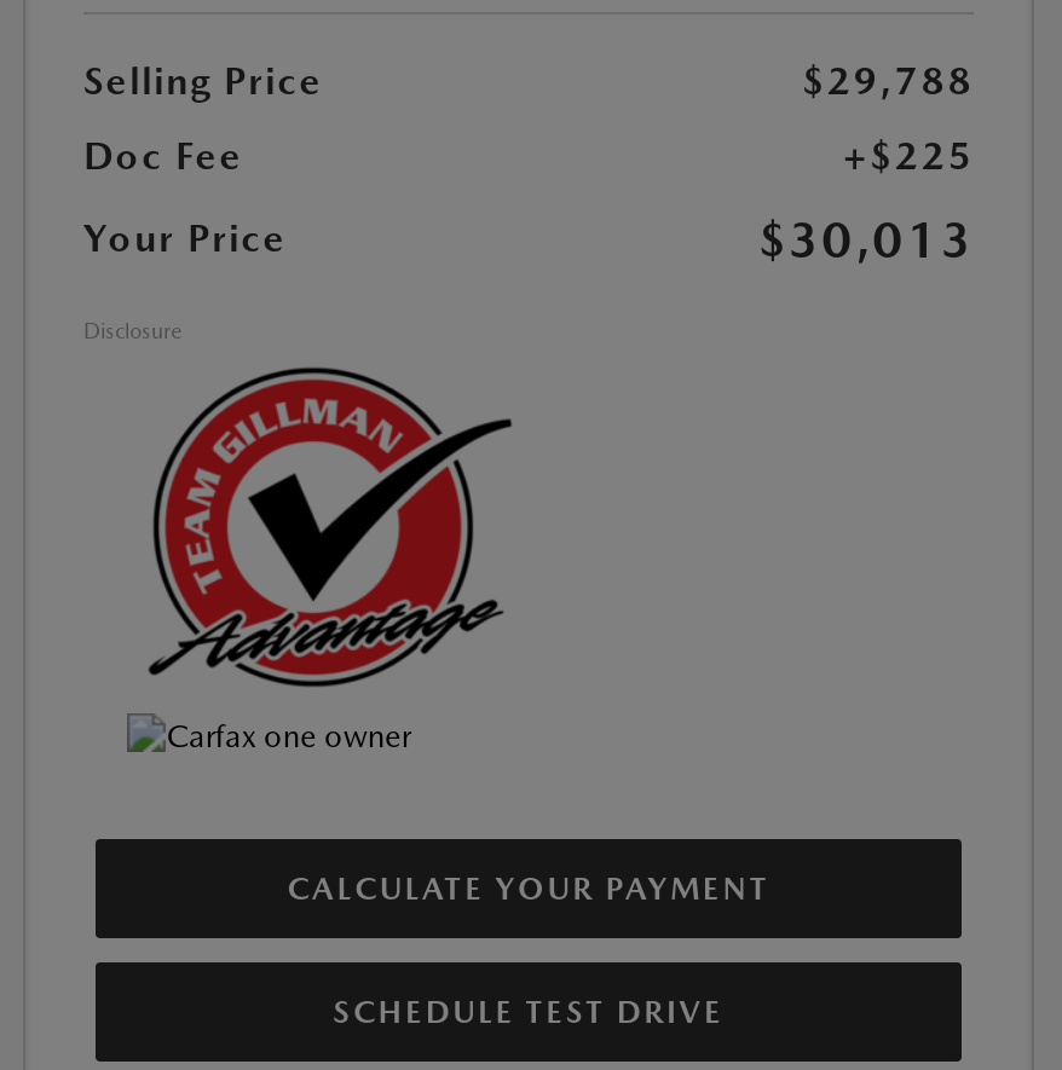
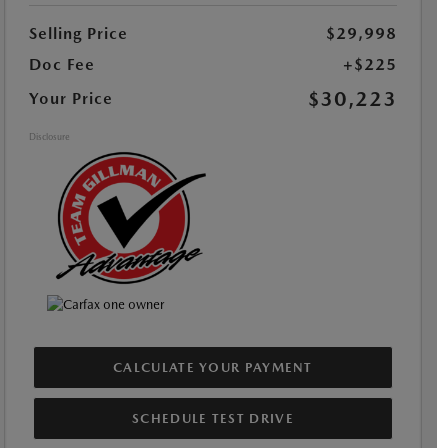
[802,59,974,104] $29,788 -> [326,24,397,43] $29,998
[758,211,974,269] $30,013 -> [308,87,397,111] $30,223

